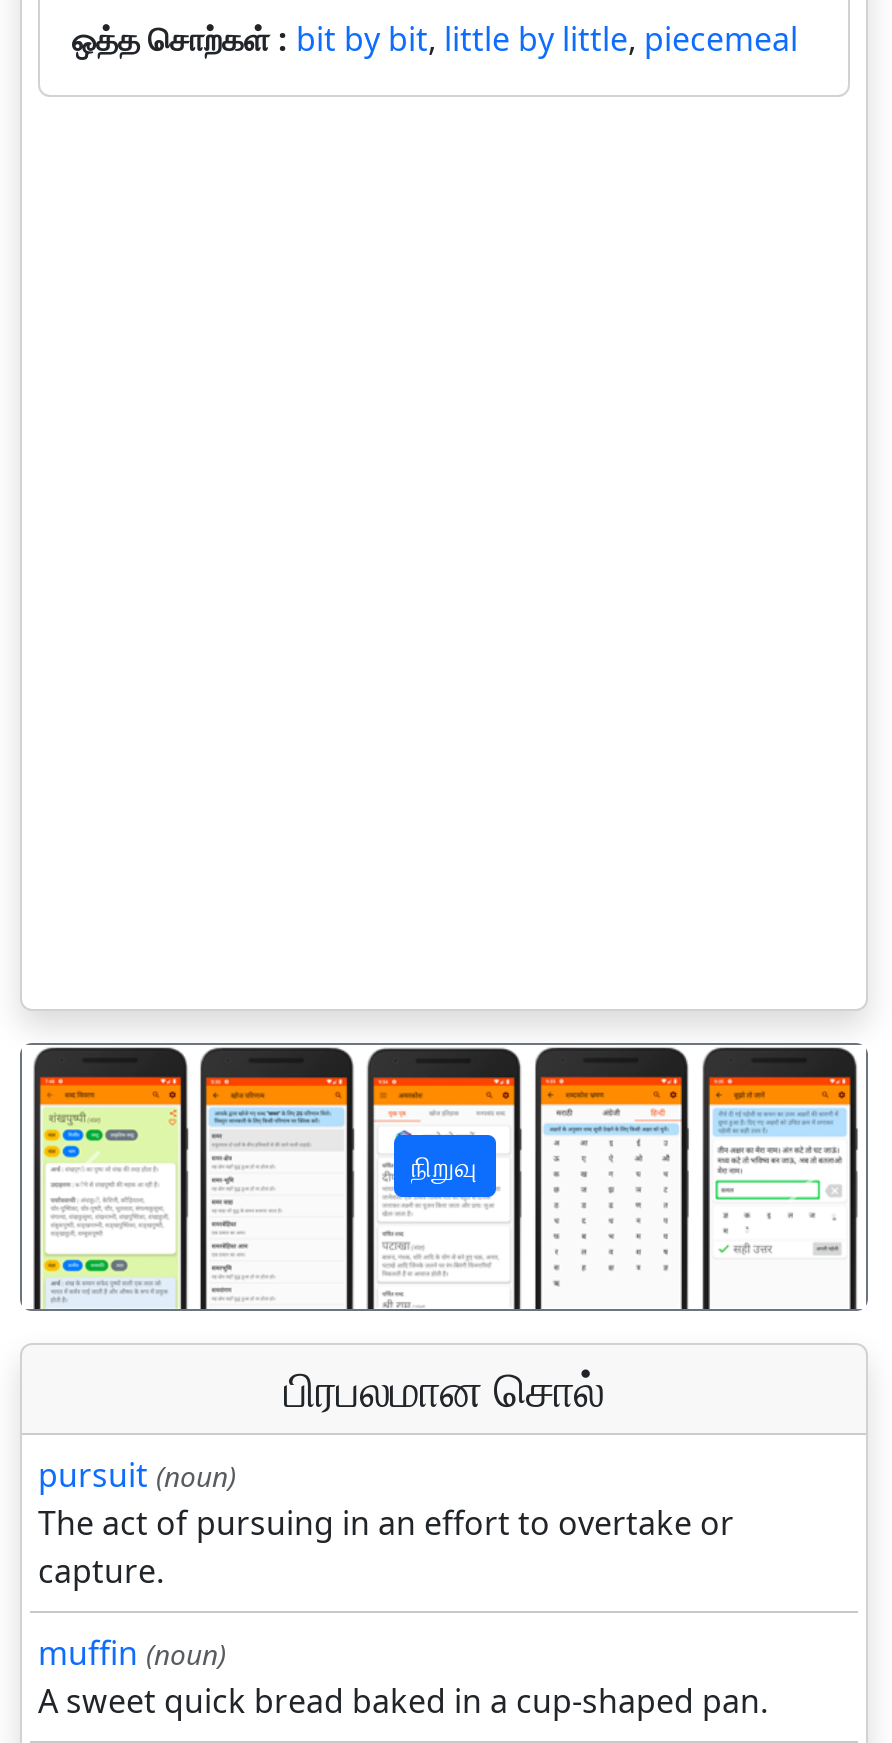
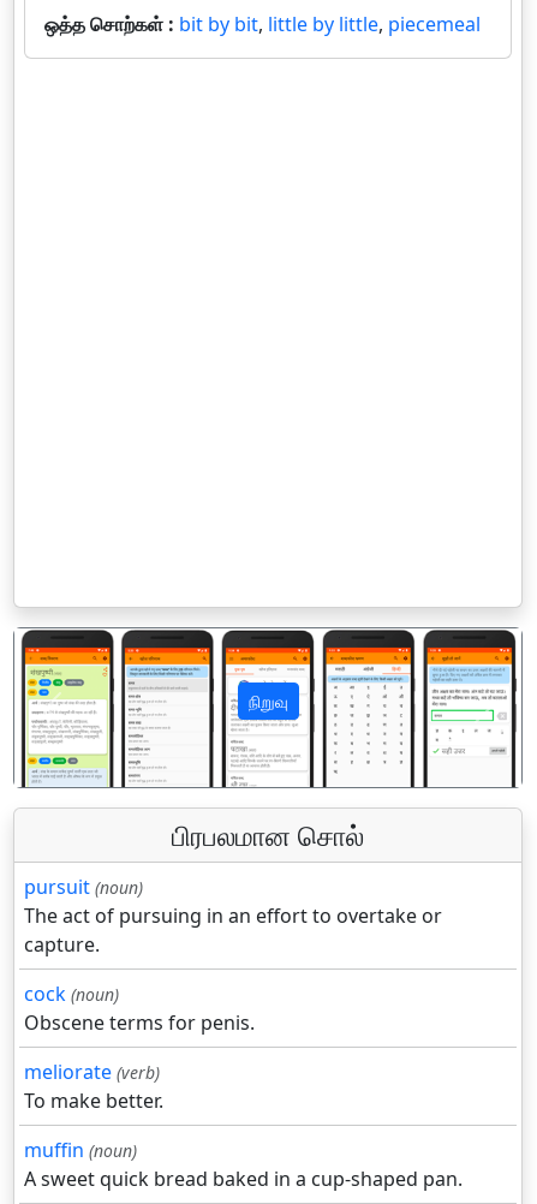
none -> [24,981,255,1114] cock (noun) | Obscene terms for penis. | meliorate (verb) | To make better.

